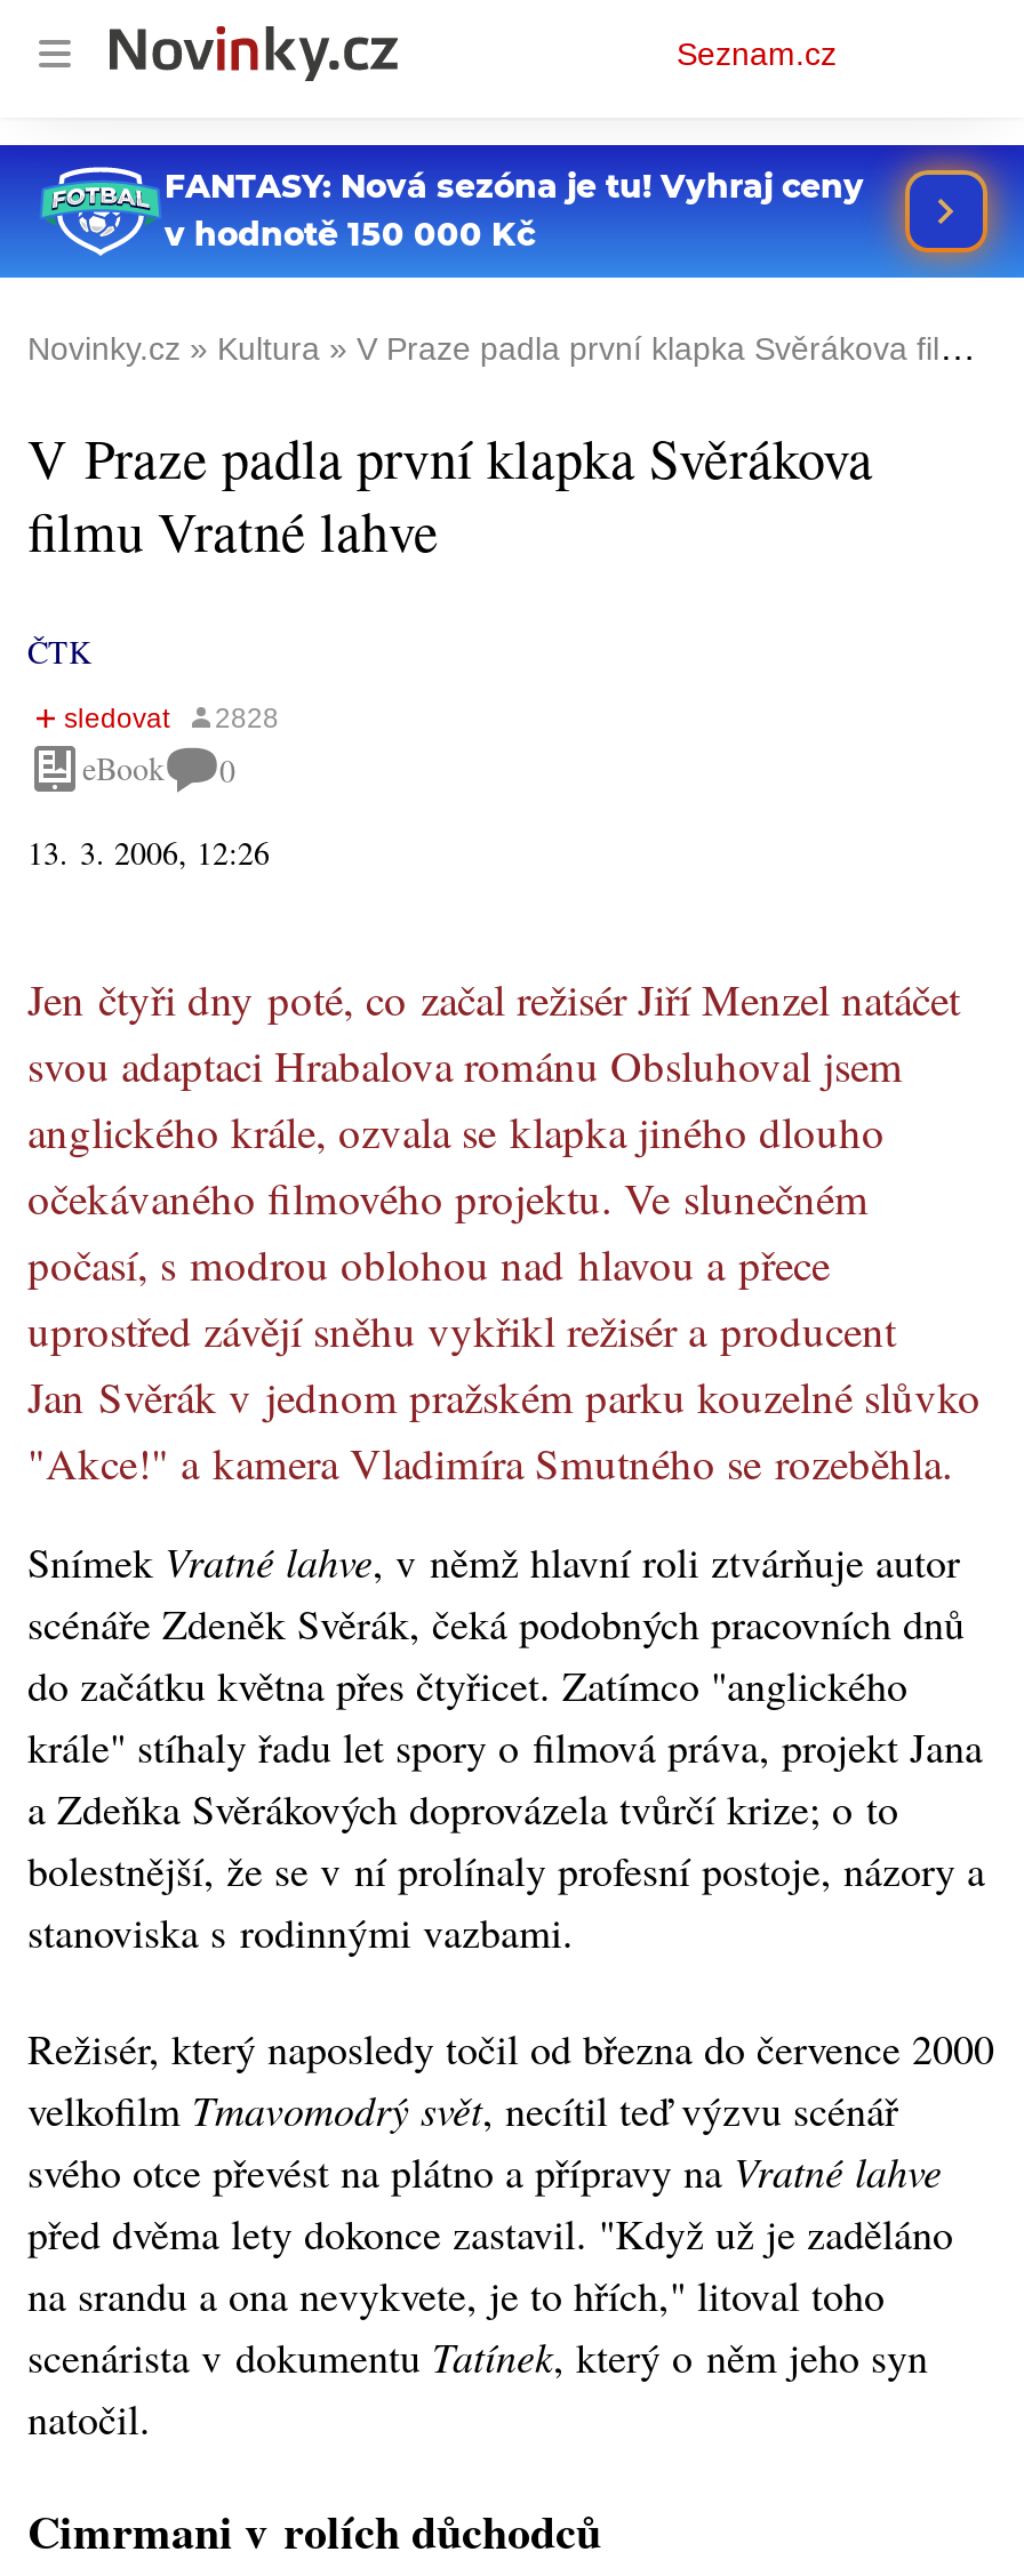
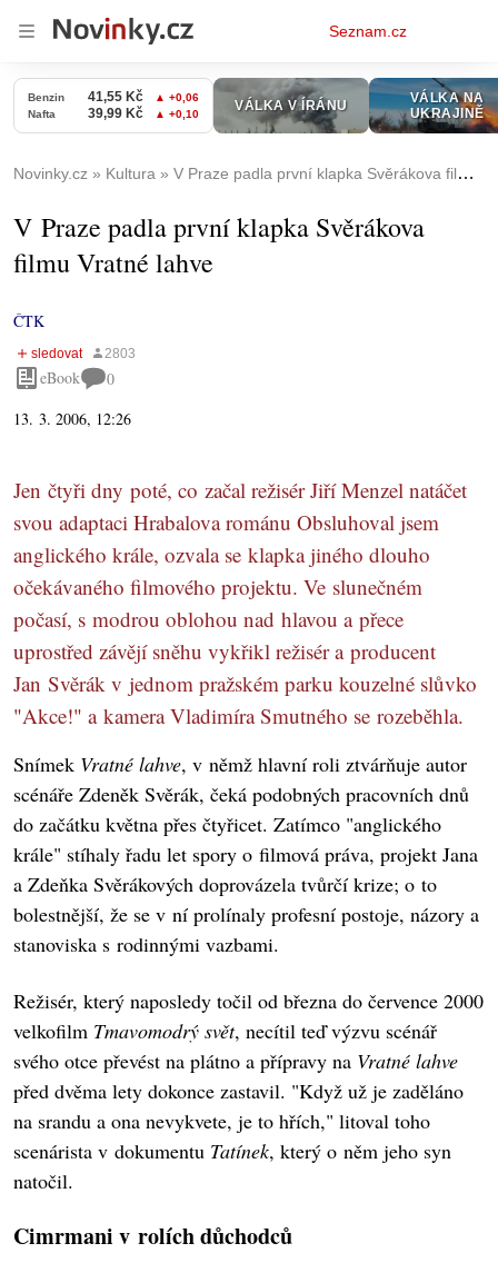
[7,143,1017,280] [image] -> [3,76,495,139] [image]

